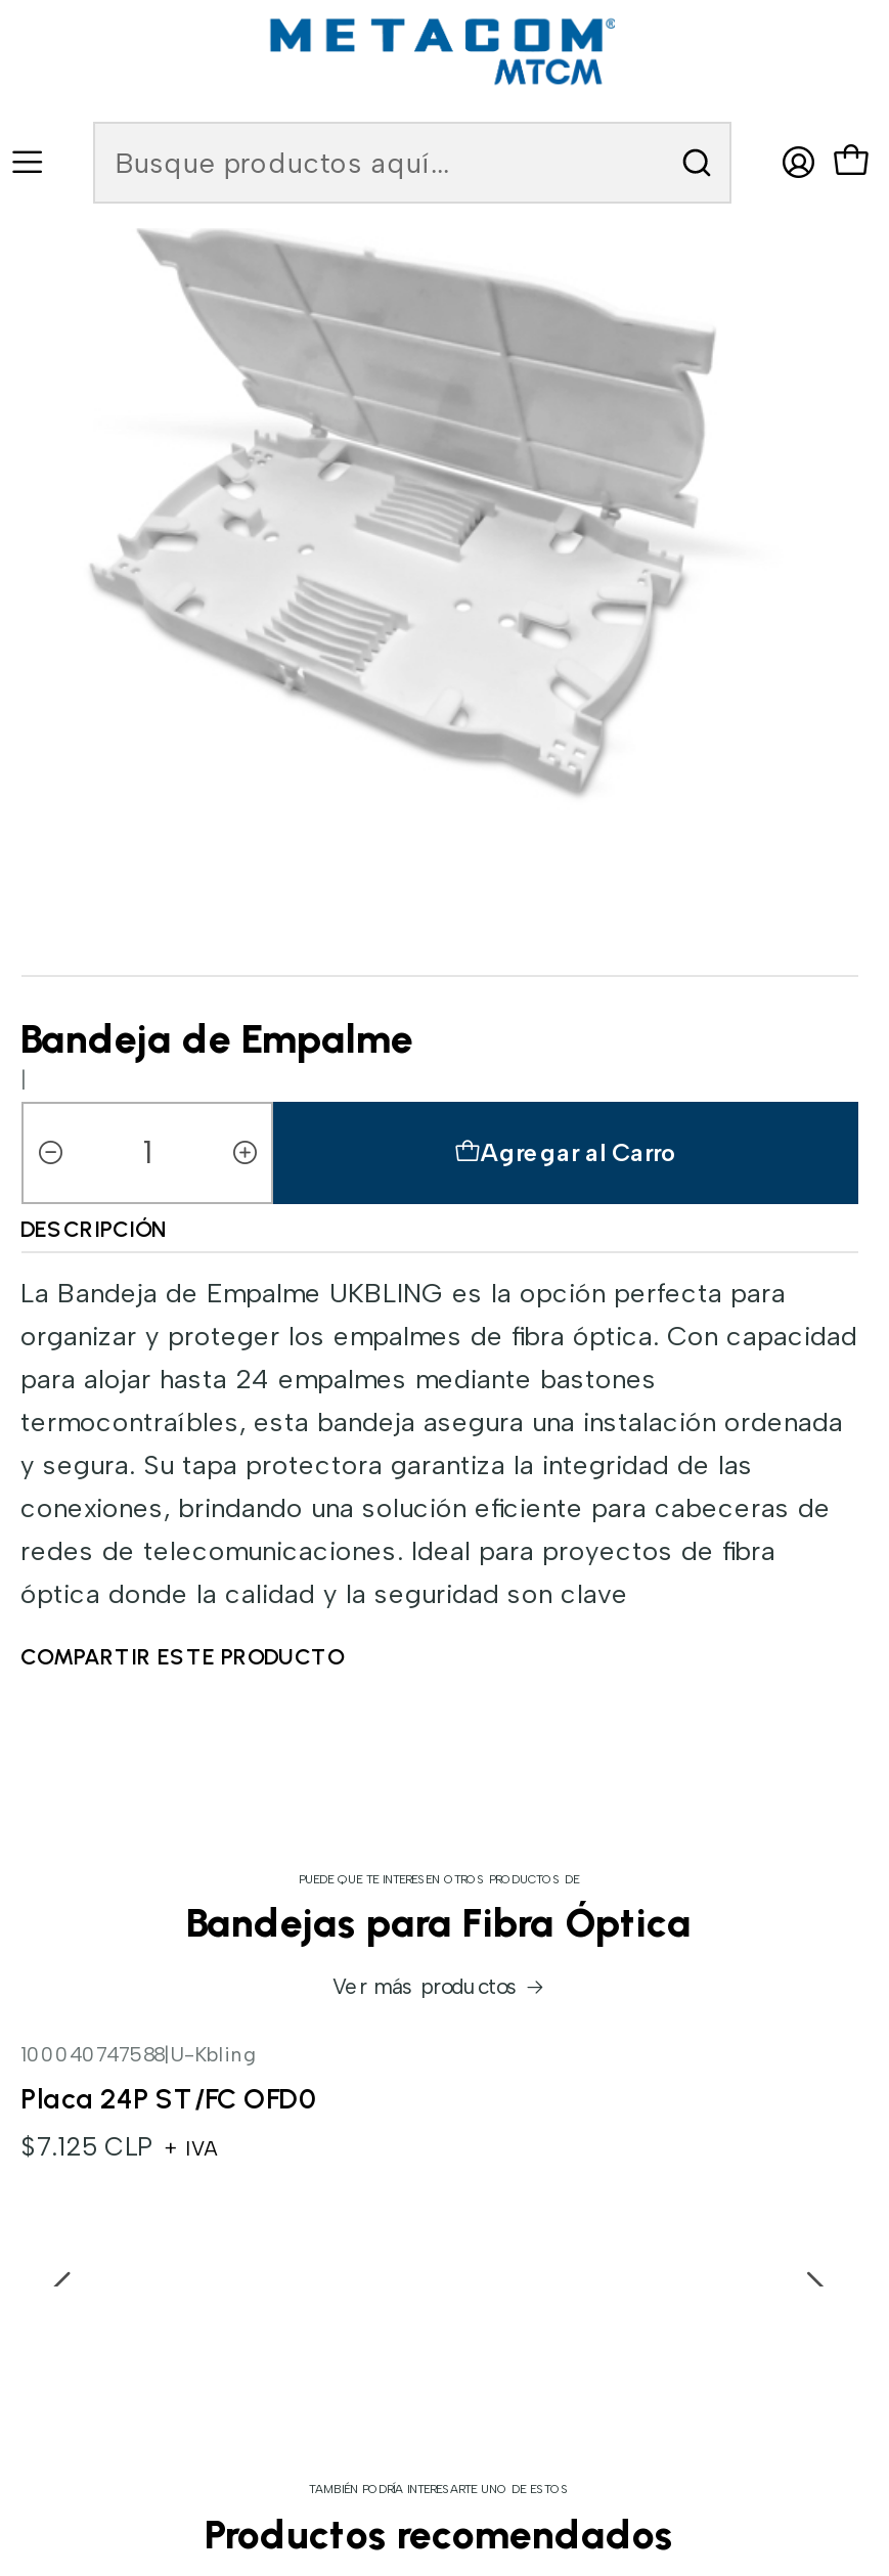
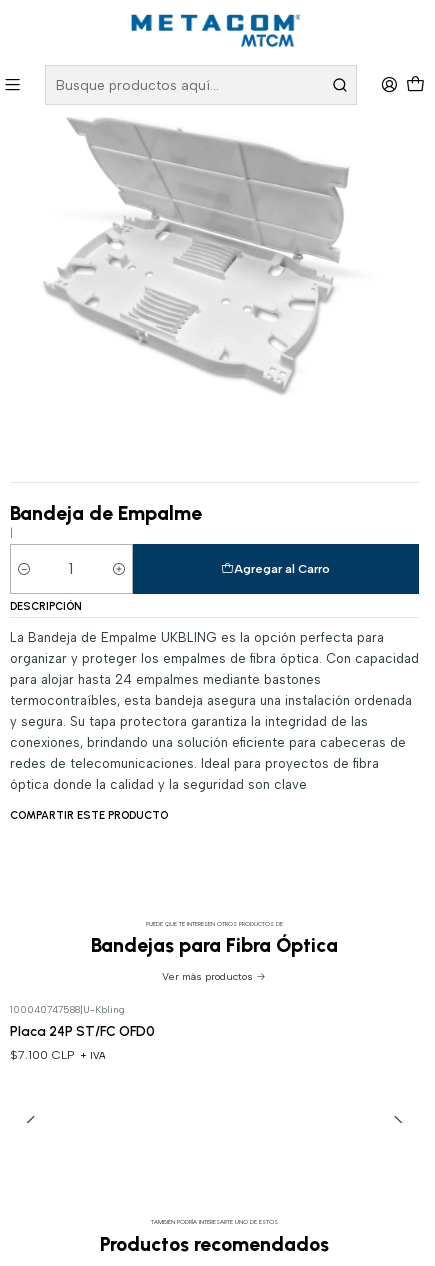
[20,2132,218,2162] $7.125 CLP + IVA -> [9,1047,106,1062] $7.100 CLP + IVA

